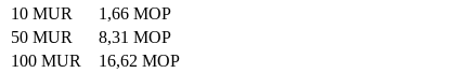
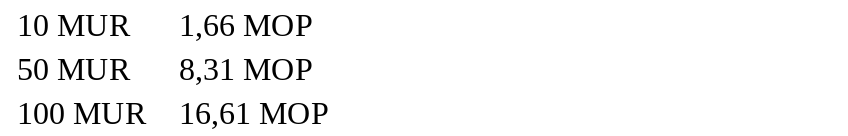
[11,51,180,69] 100 MUR 16,62 MOP -> [17,95,329,129] 100 MUR 16,61 MOP

